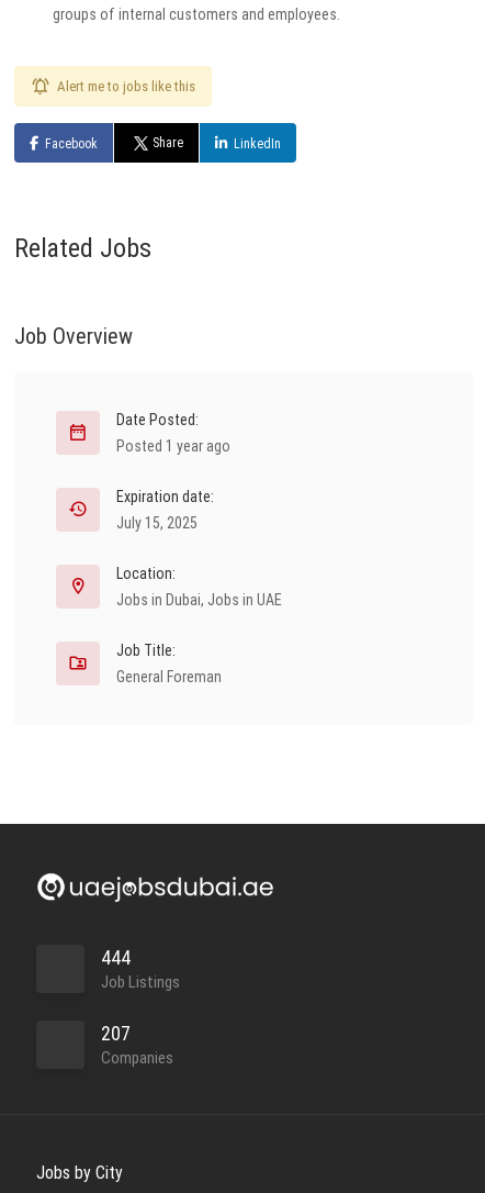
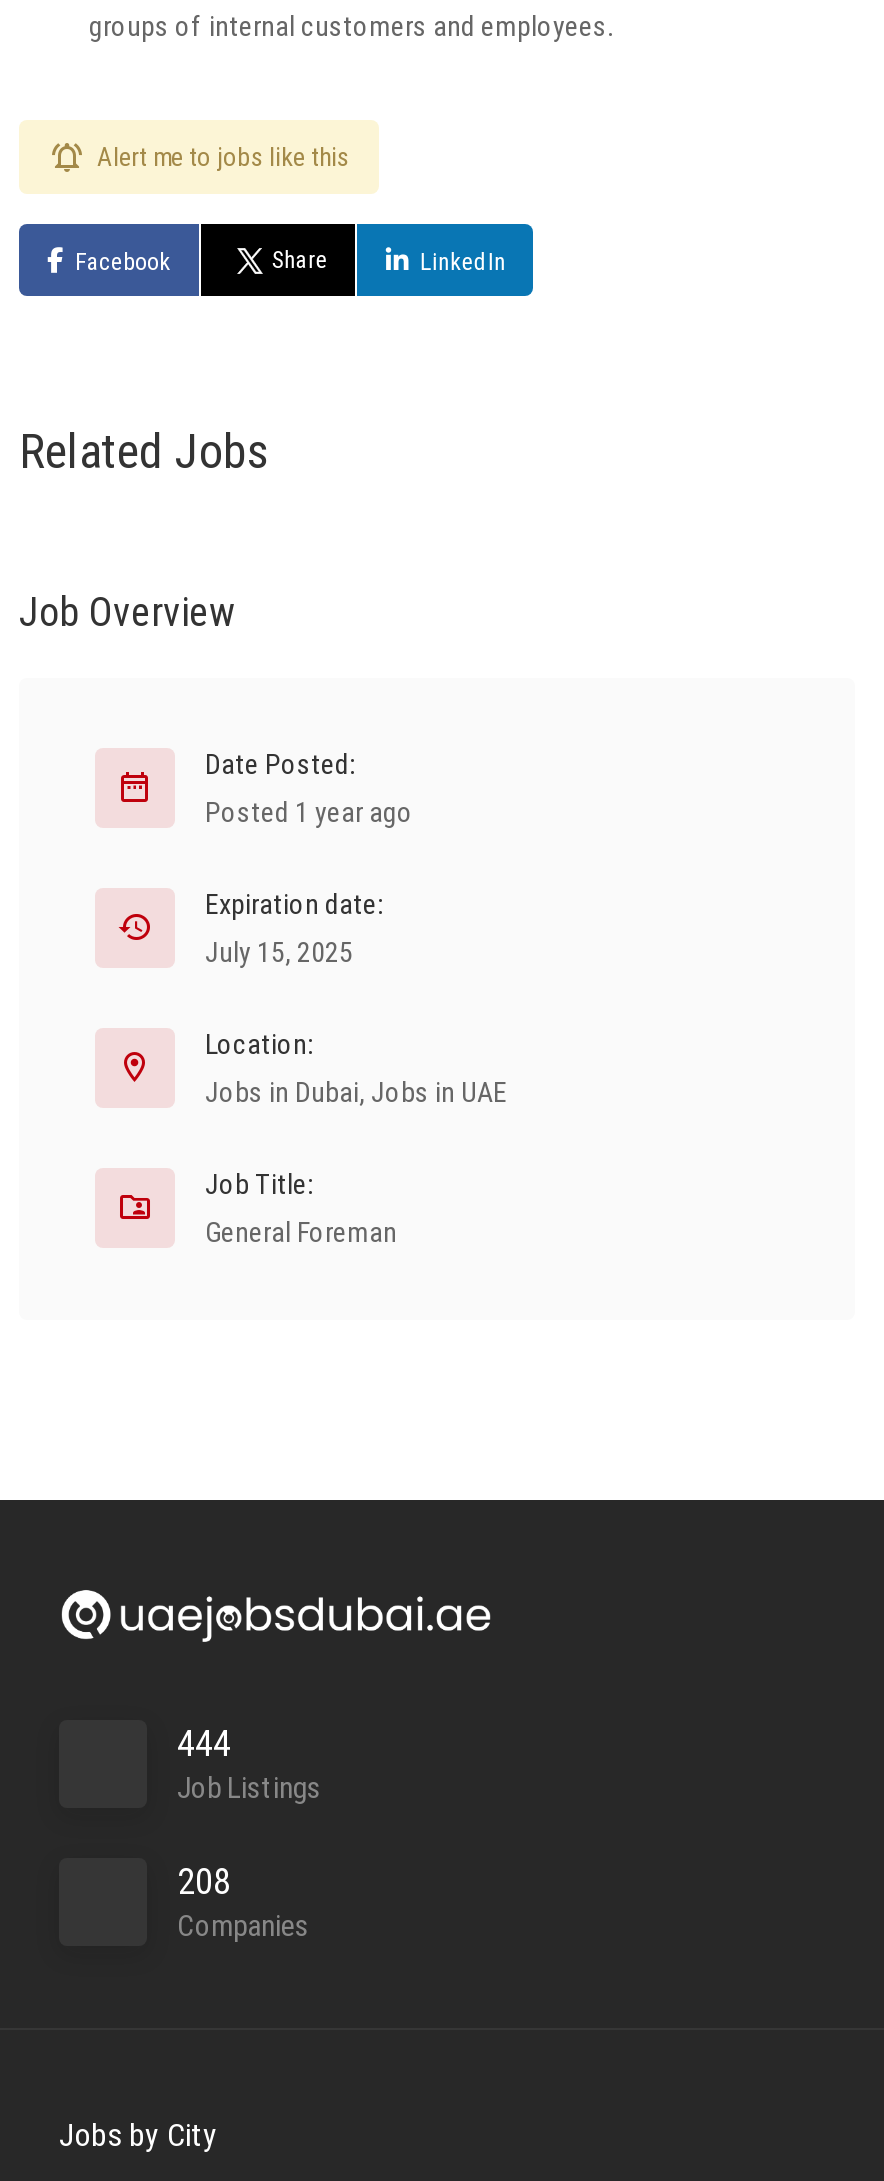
[101,1022,131,1045] 207 -> [177,1860,231,1902] 208

